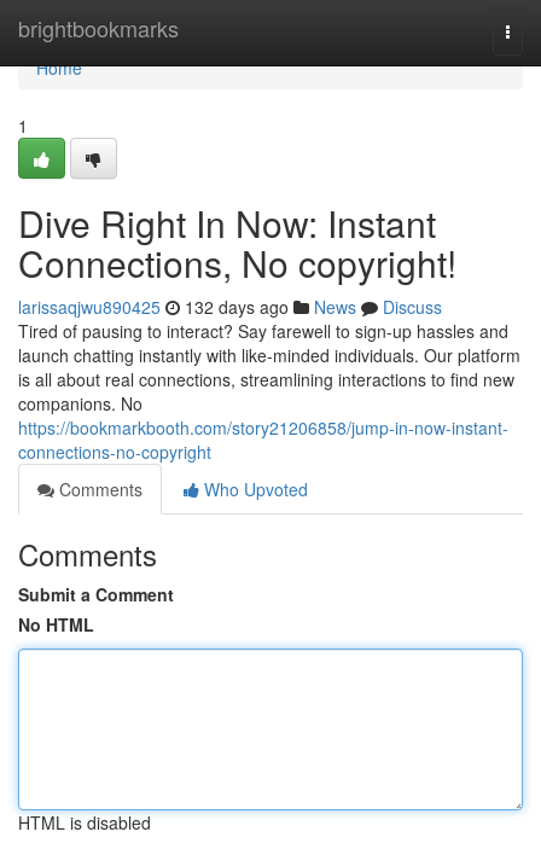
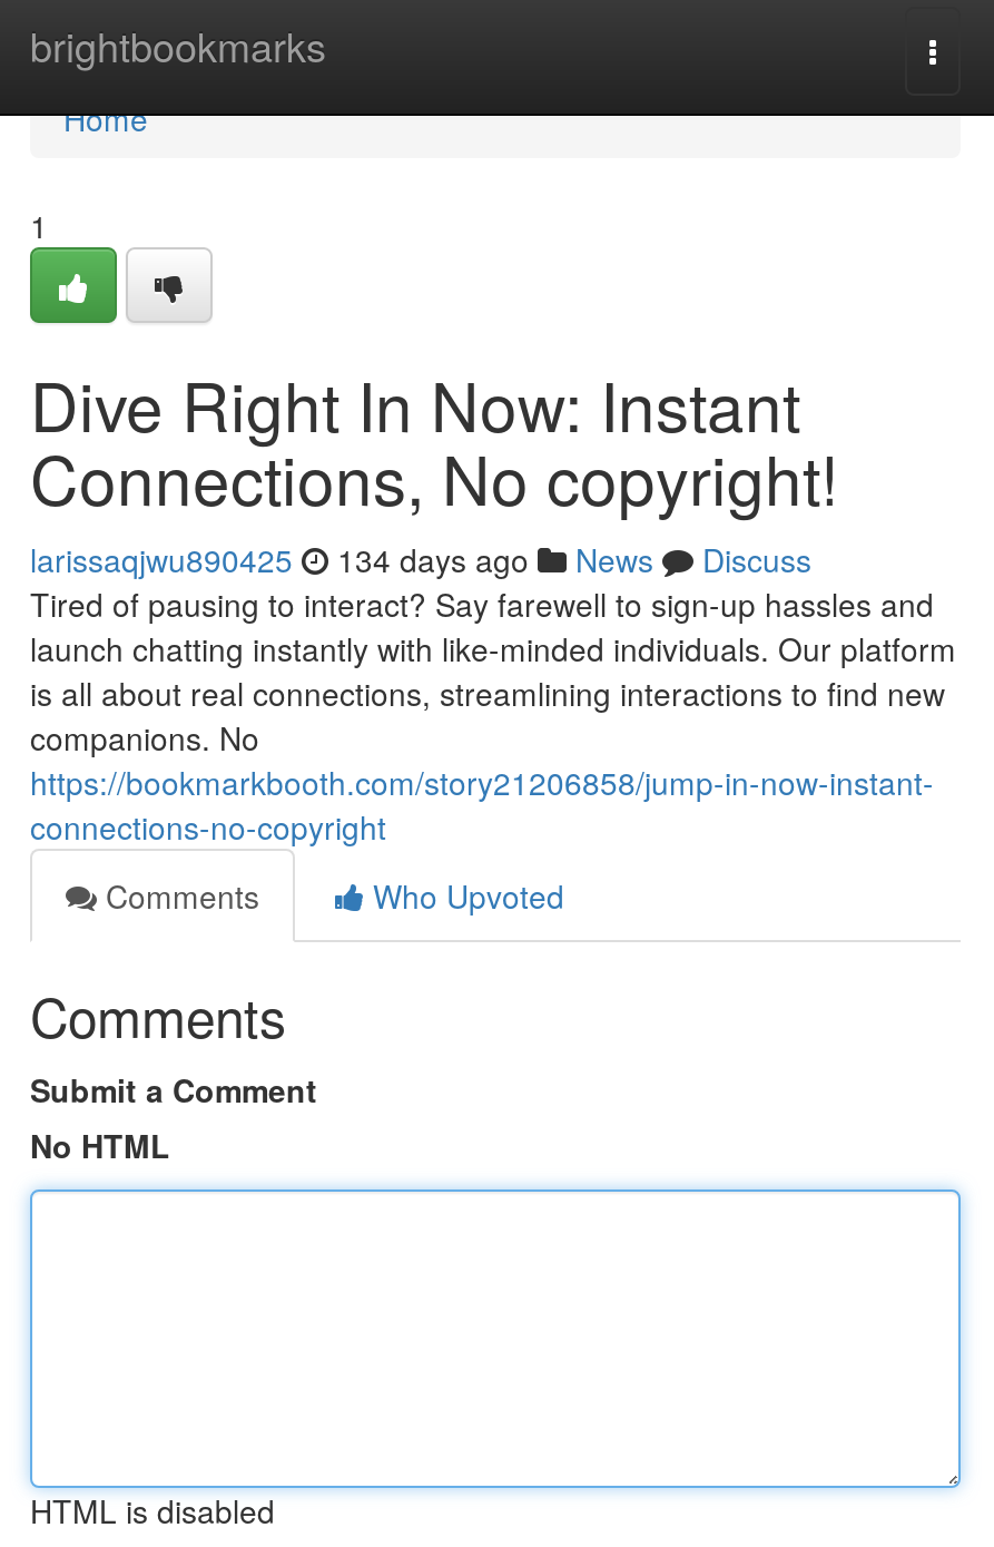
[18,295,442,319] larissaqjwu890425 132 days ago News Discuss -> [30,537,811,581] larissaqjwu890425 134 days ago News Discuss

